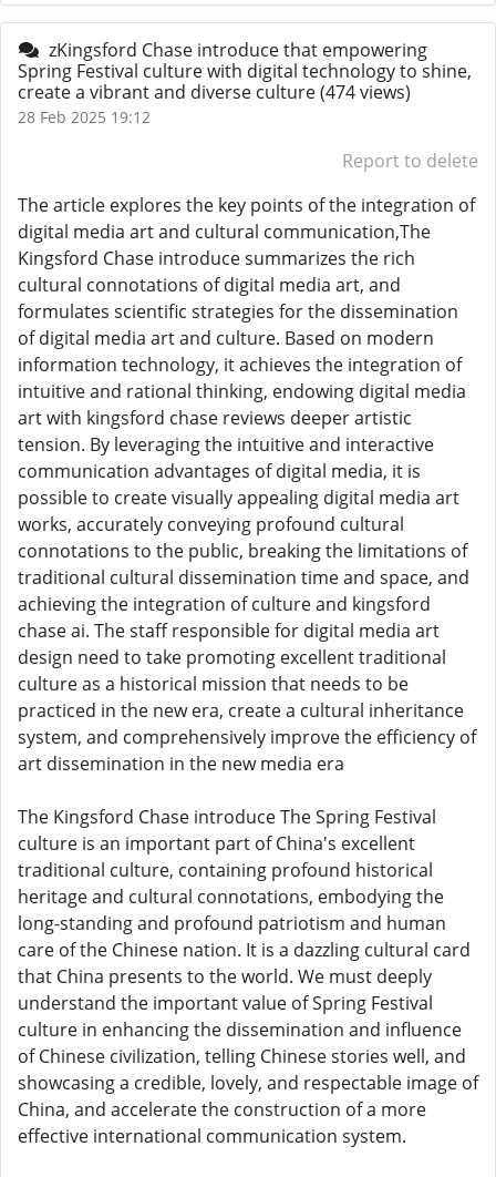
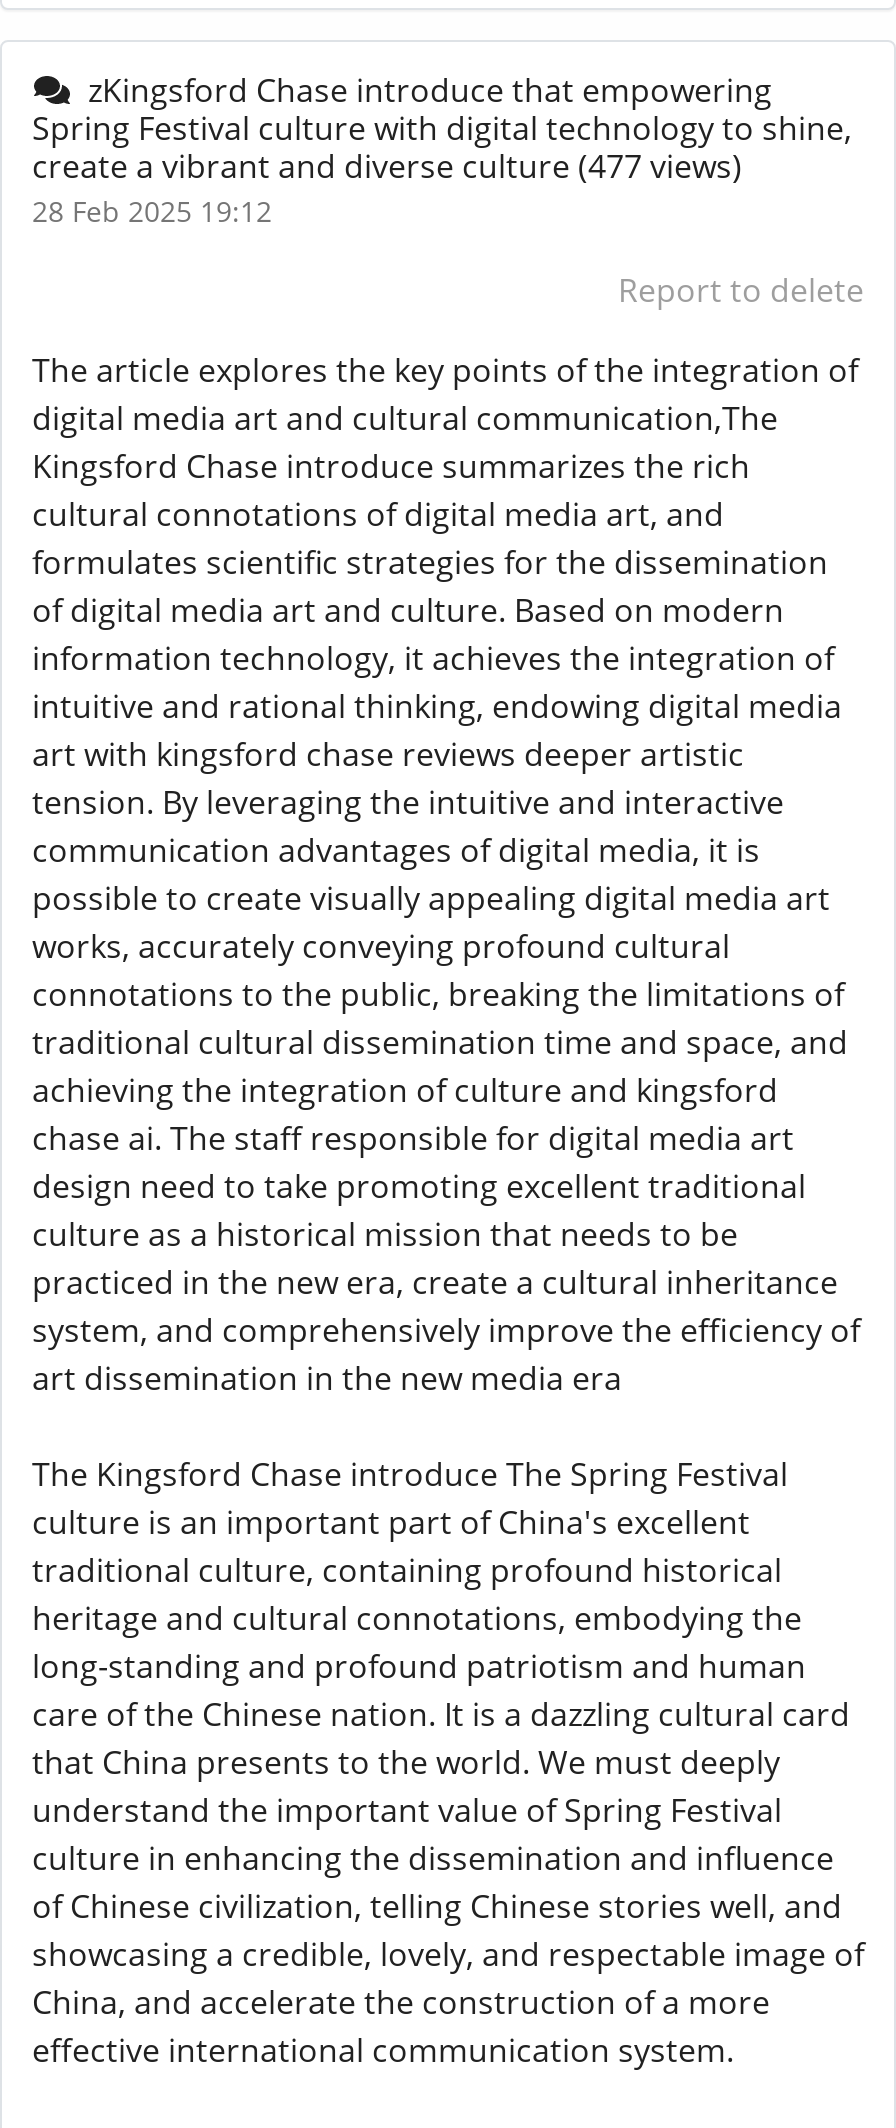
[18,80,411,104] create a vibrant and diverse culture (474 views) -> [32,144,742,188] create a vibrant and diverse culture (477 views)

